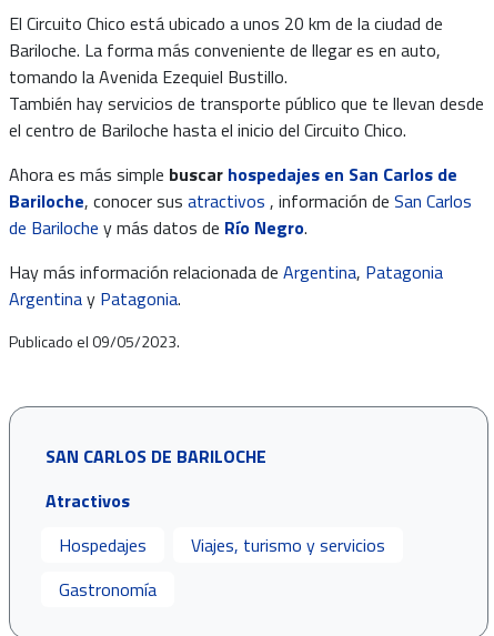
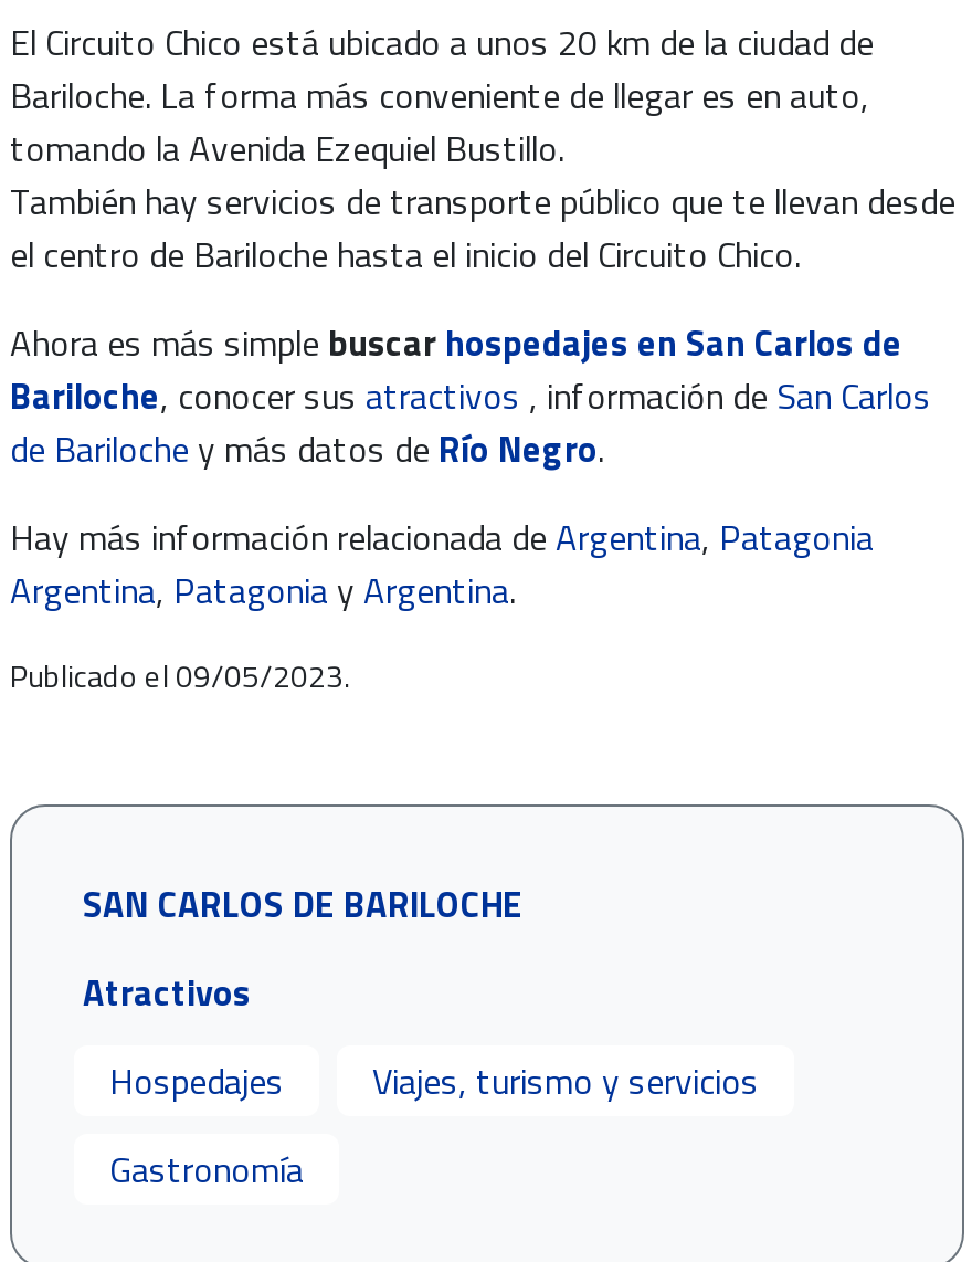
[9,285,181,312] Argentinay Patagonia. -> [10,564,516,617] Argentina, Patagonia y Argentina.

